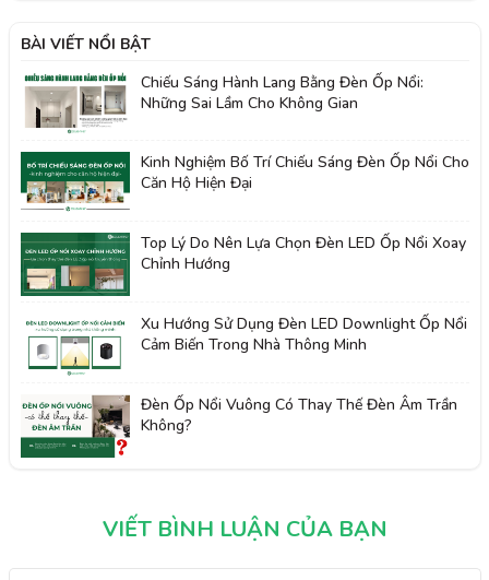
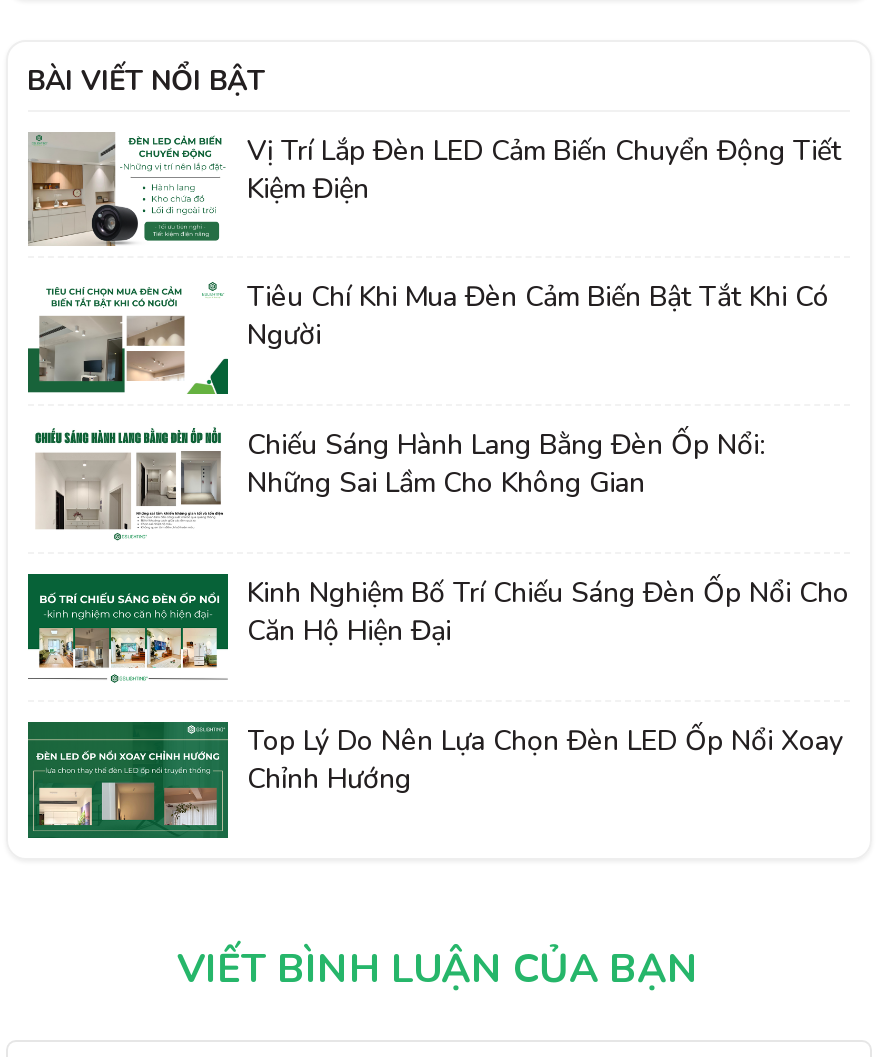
none -> [26,131,841,355] [image] | Vị Trí Lắp Đèn LED Cảm Biến Chuyển Động Tiết | Kiệm Điện | Tiêu Chí Khi Mua Đèn Cảm Biến Bật Tắt Khi Có | Người
none -> [26,282,230,396] [image]
moved [23,71,469,274] -> [32,426,849,798]: [image] | Chiếu Sáng Hành Lang Bằng Đèn Ốp Nổi: | Những Sai Lầm Cho Không Gian | Kinh Nghiệm Bố Trí Chiếu Sáng Đèn Ốp Nổi Cho | Căn Hộ Hiện Đại | Top Lý Do Nên Lựa Chọn Đèn LED Ốp Nổi Xoay | Chỉnh Hướng
[25,314,467,436] [image] | Xu Hướng Sử Dụng Đèn LED Downlight Ốp Nổi | Cảm Biến Trong Nhà Thông Minh | Đèn Ốp Nổi Vuông Có Thay Thế Đèn Âm Trần | Không? -> none
[21,394,128,458] [image] -> none

